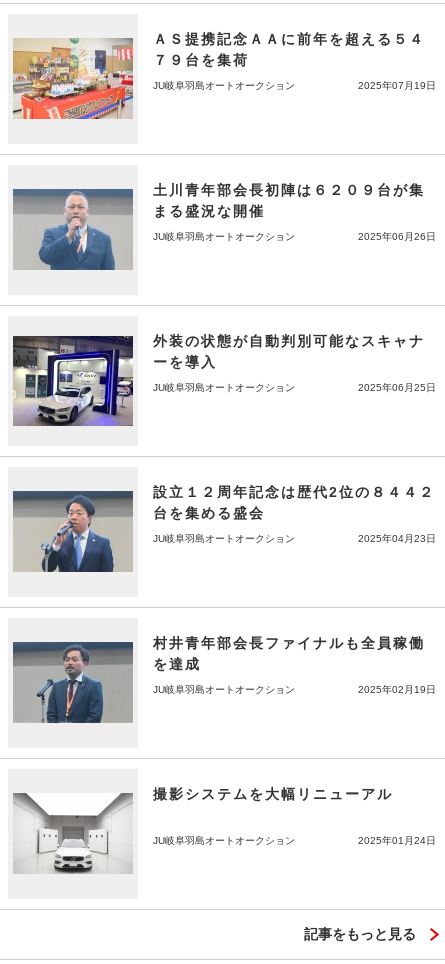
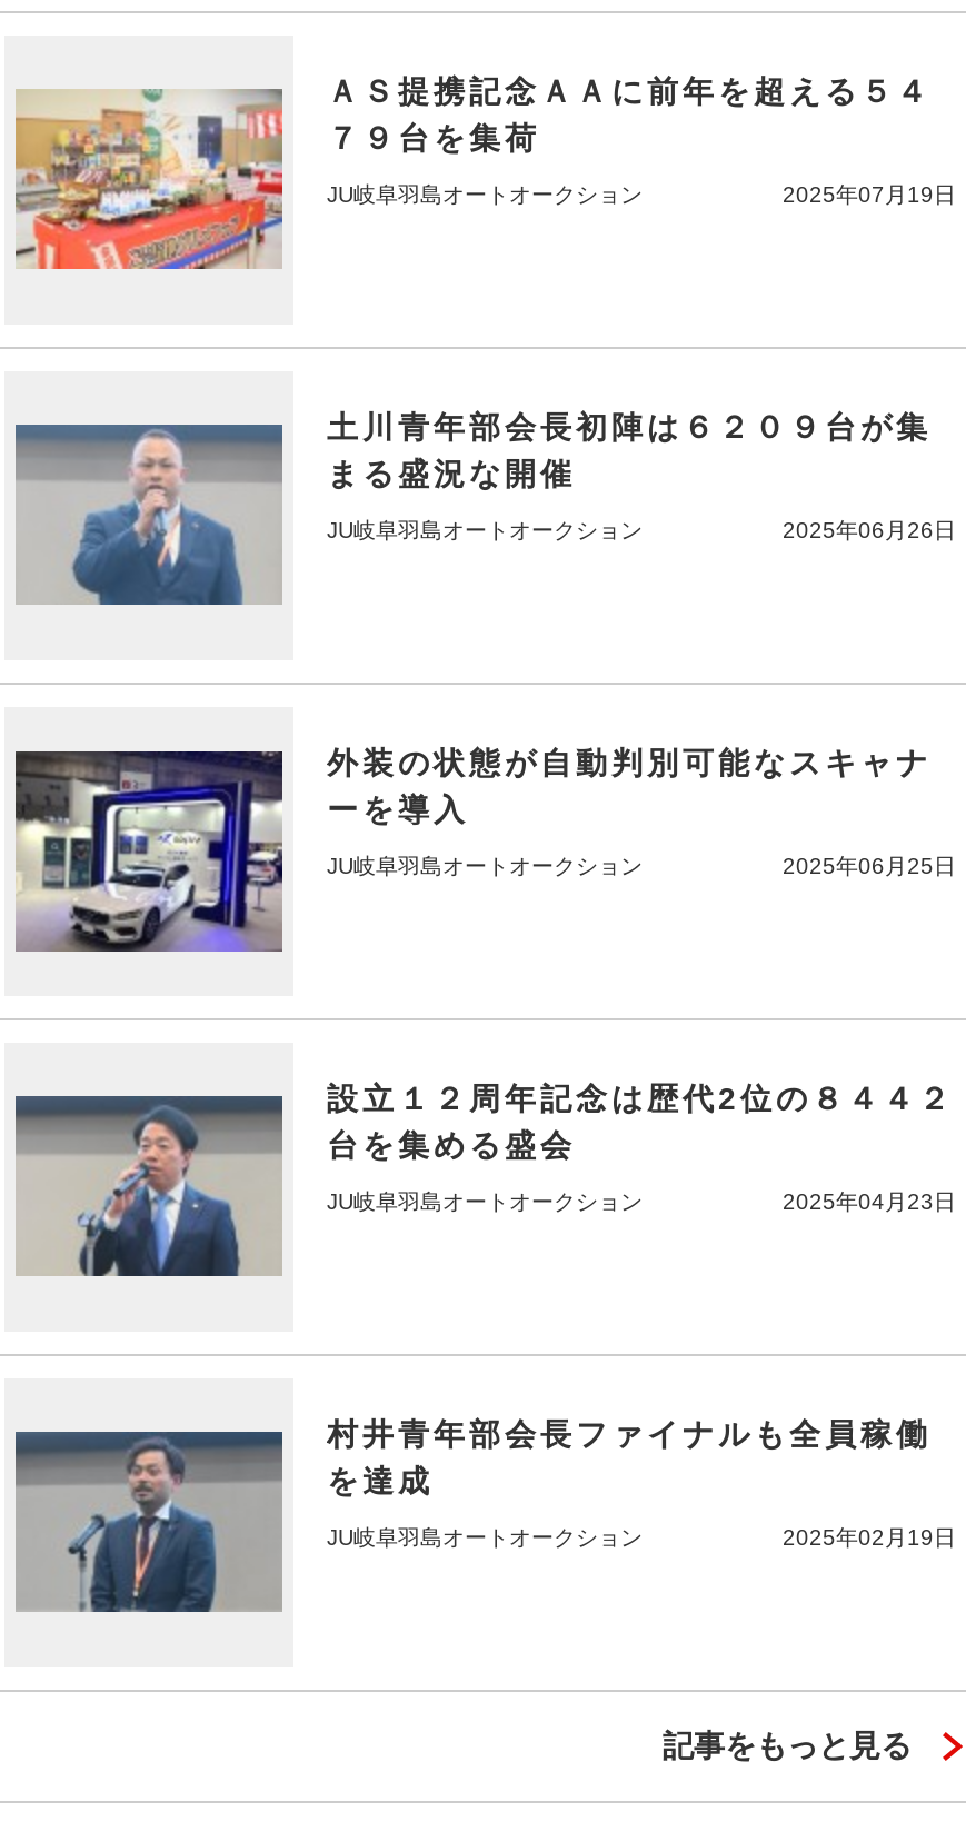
[14,786,436,874] [image] | 撮影システムを大幅リニューアル | JU岐阜羽島オートオークション | 2025年01月24日 -> none

